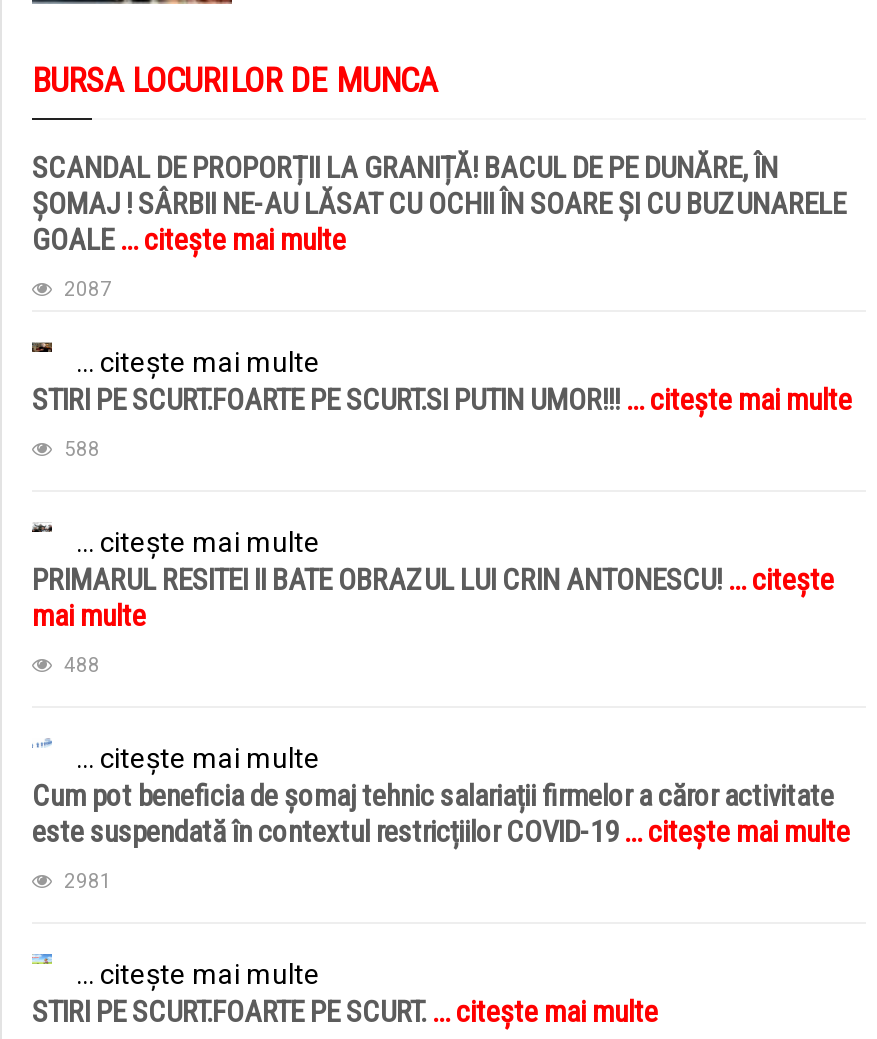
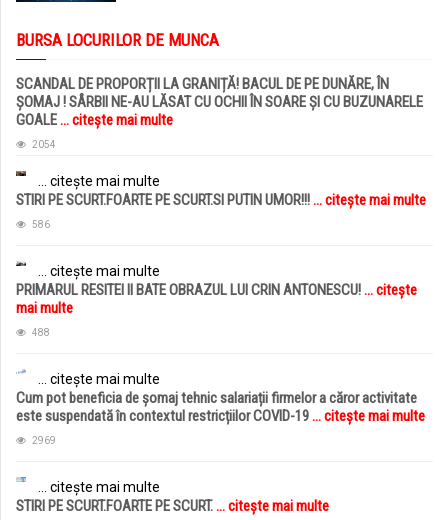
[64,278,112,300] 2087 -> [32,139,56,150] 2054
[64,438,100,460] 588 -> [32,219,50,230] 586
[64,870,112,892] 2981 -> [32,435,56,446] 2969

